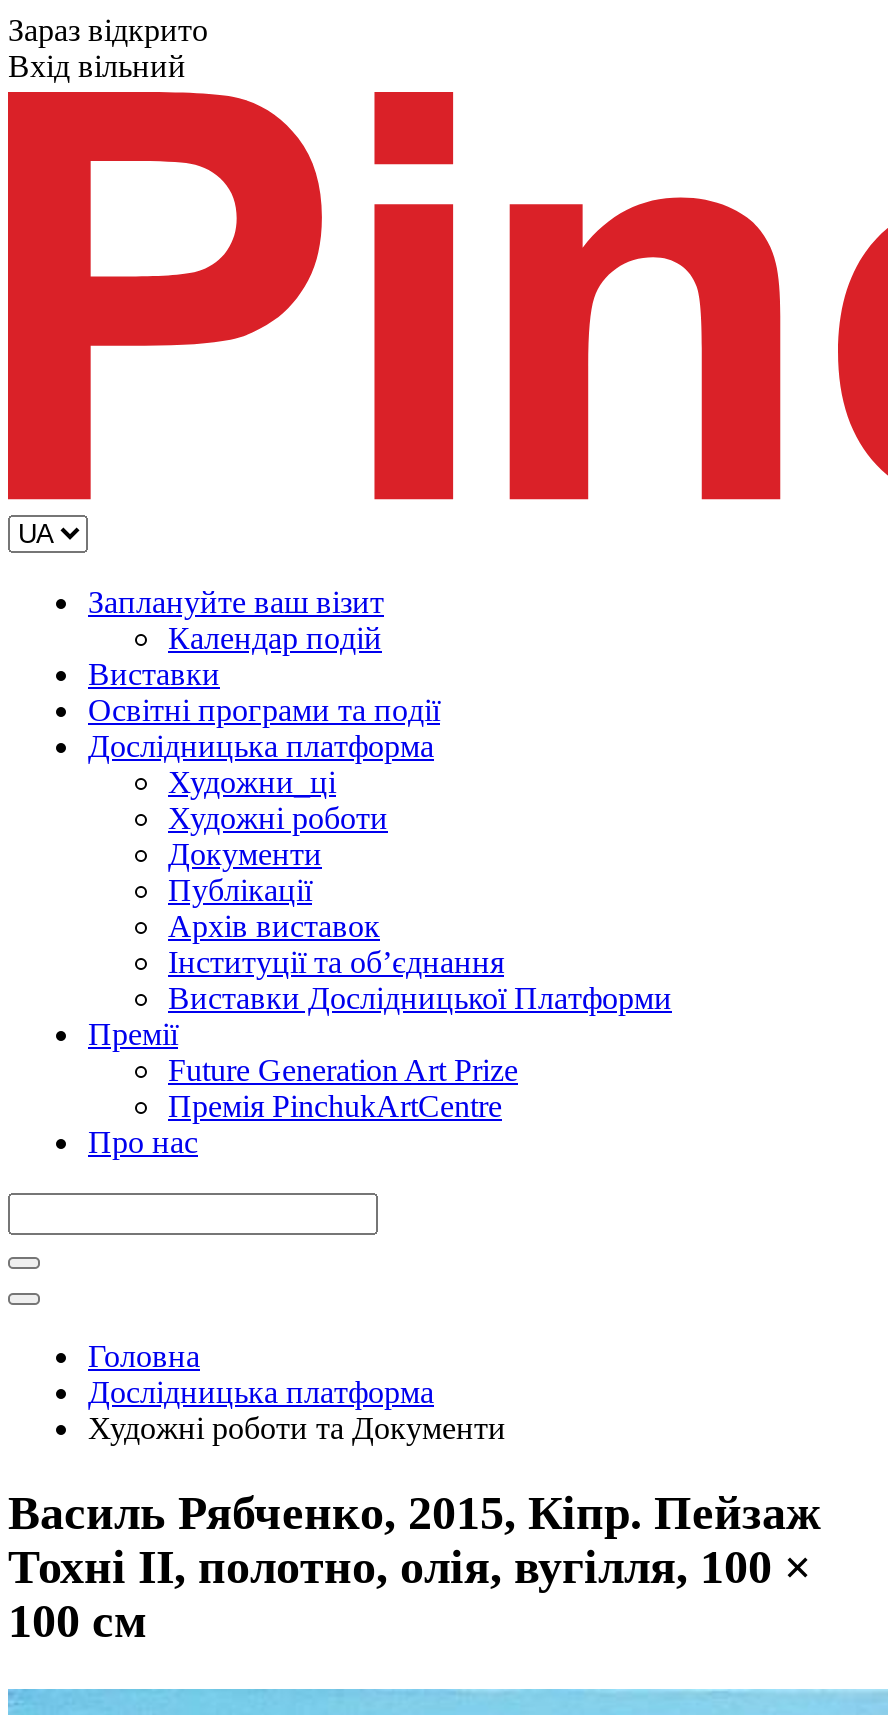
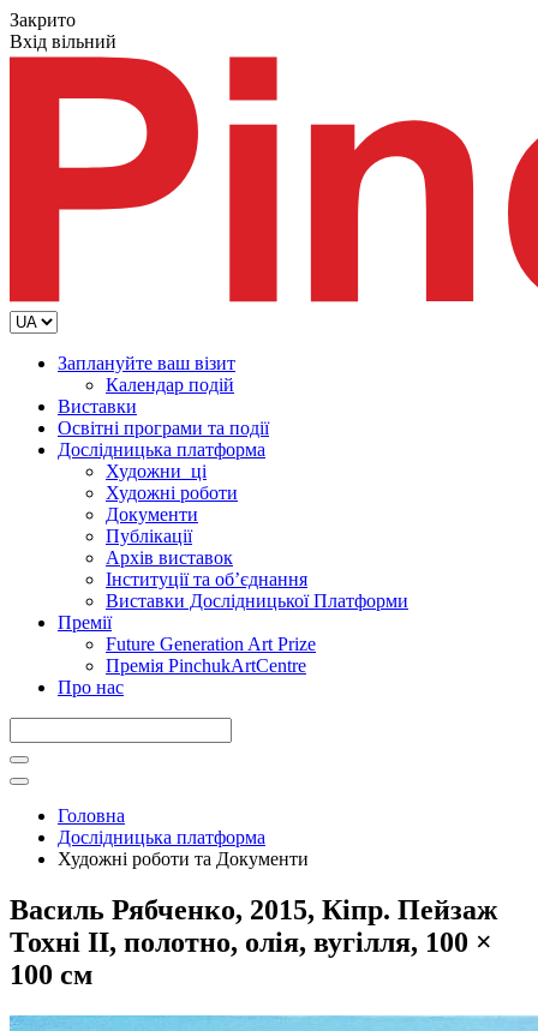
[8,13,208,47] Зараз відкрито -> [10,10,76,30] Закрито

